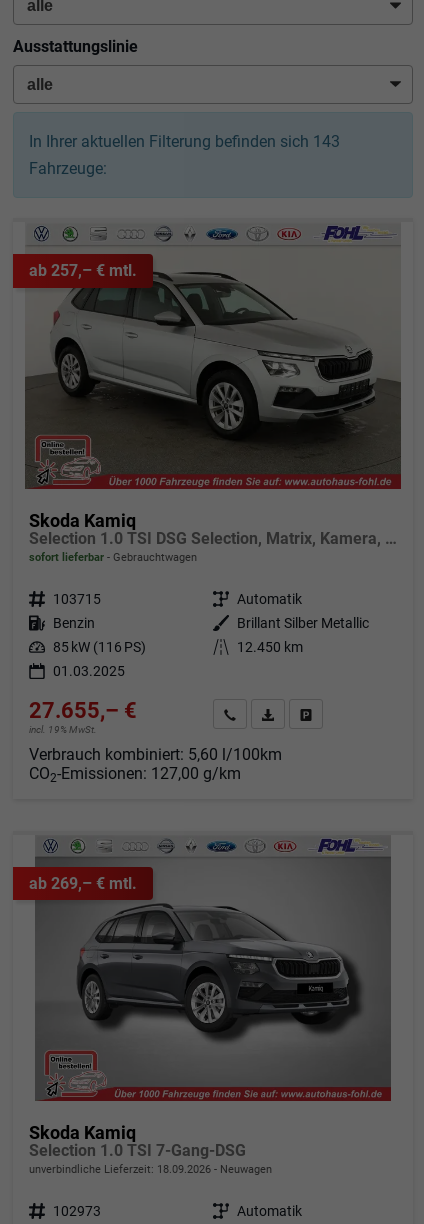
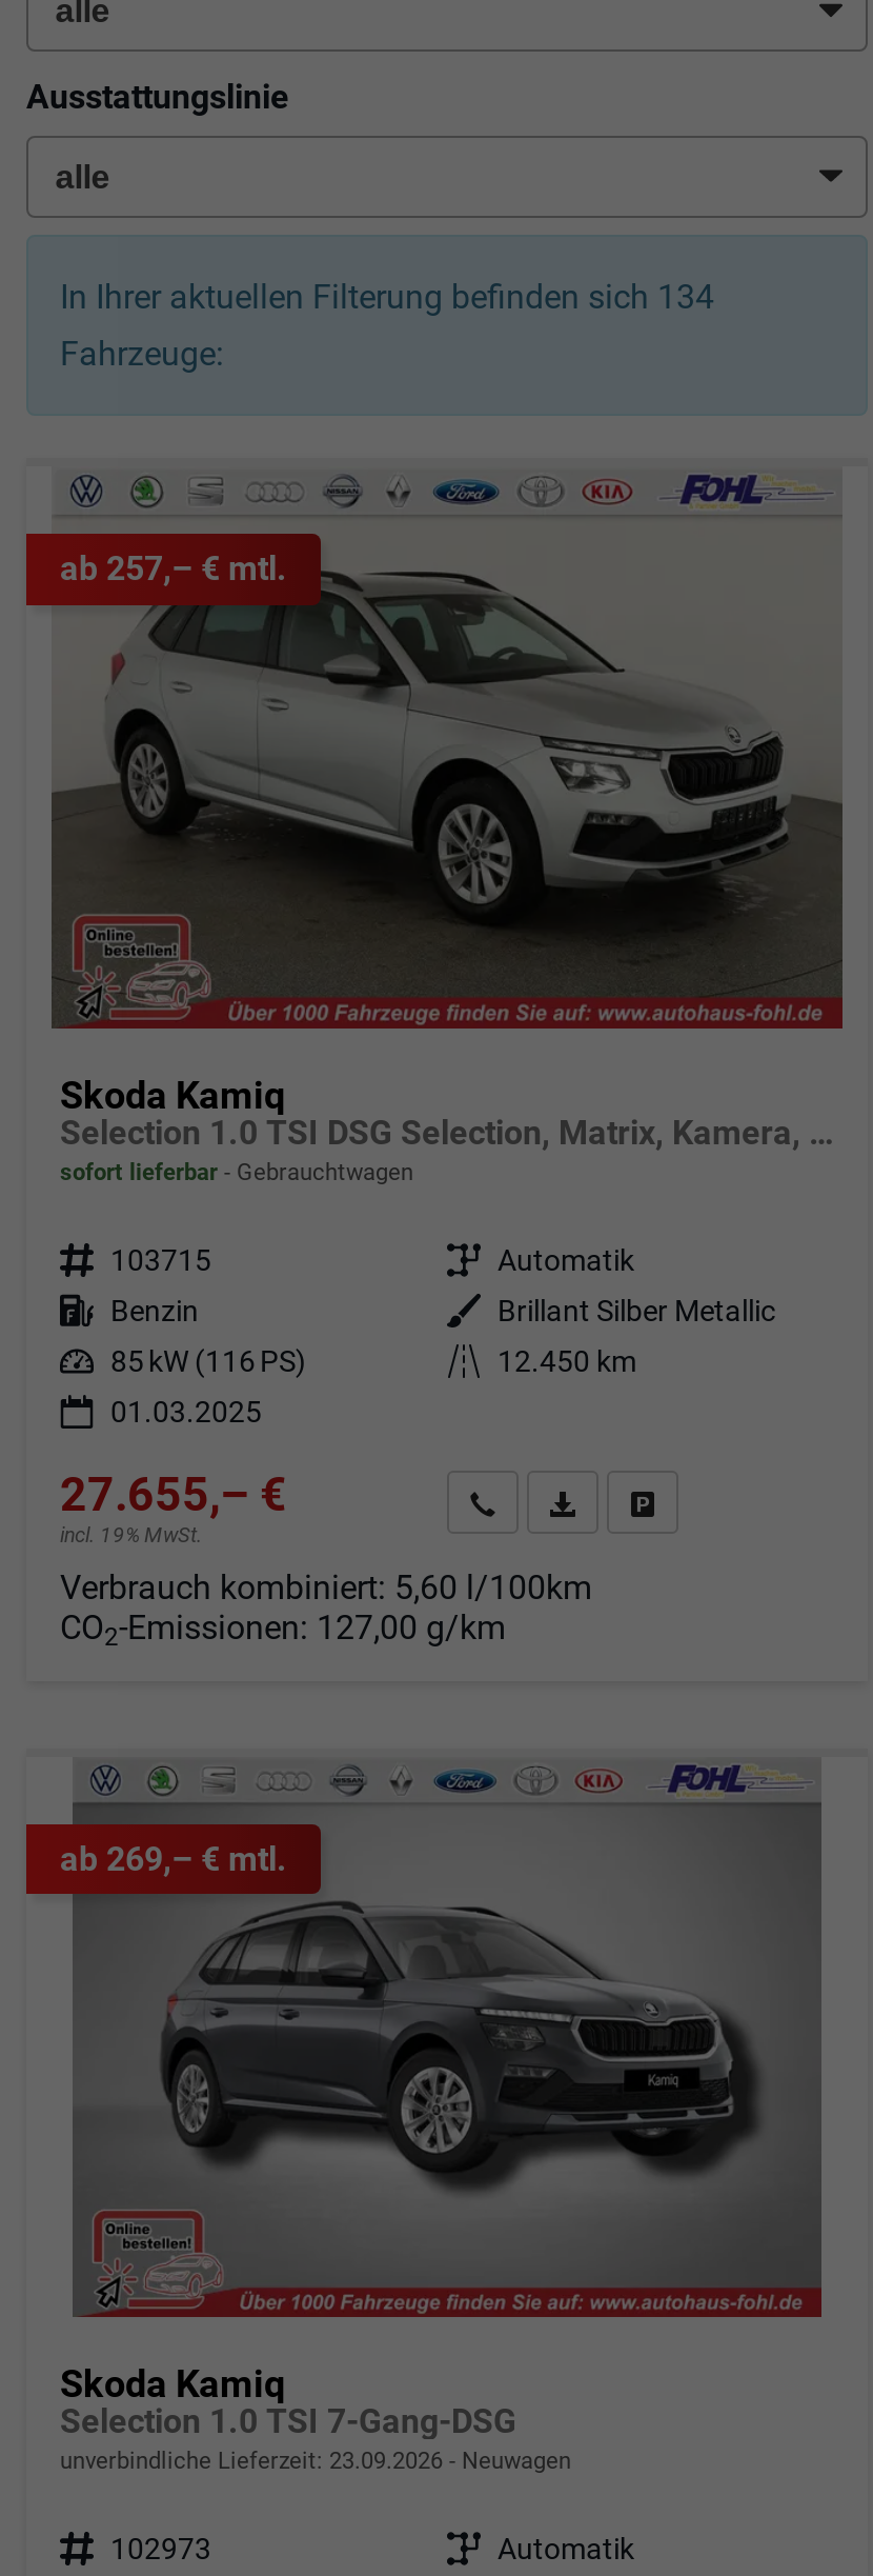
[29,132,340,151] In Ihrer aktuellen Filterung befinden sich 143 -> [60,277,714,317] In Ihrer aktuellen Filterung befinden sich 134
[29,1163,272,1176] unverbindliche Lieferzeit: 18.09.2026 Neuwagen -> [60,2448,571,2476] unverbindliche Lieferzeit: 23.09.2026 Neuwagen

